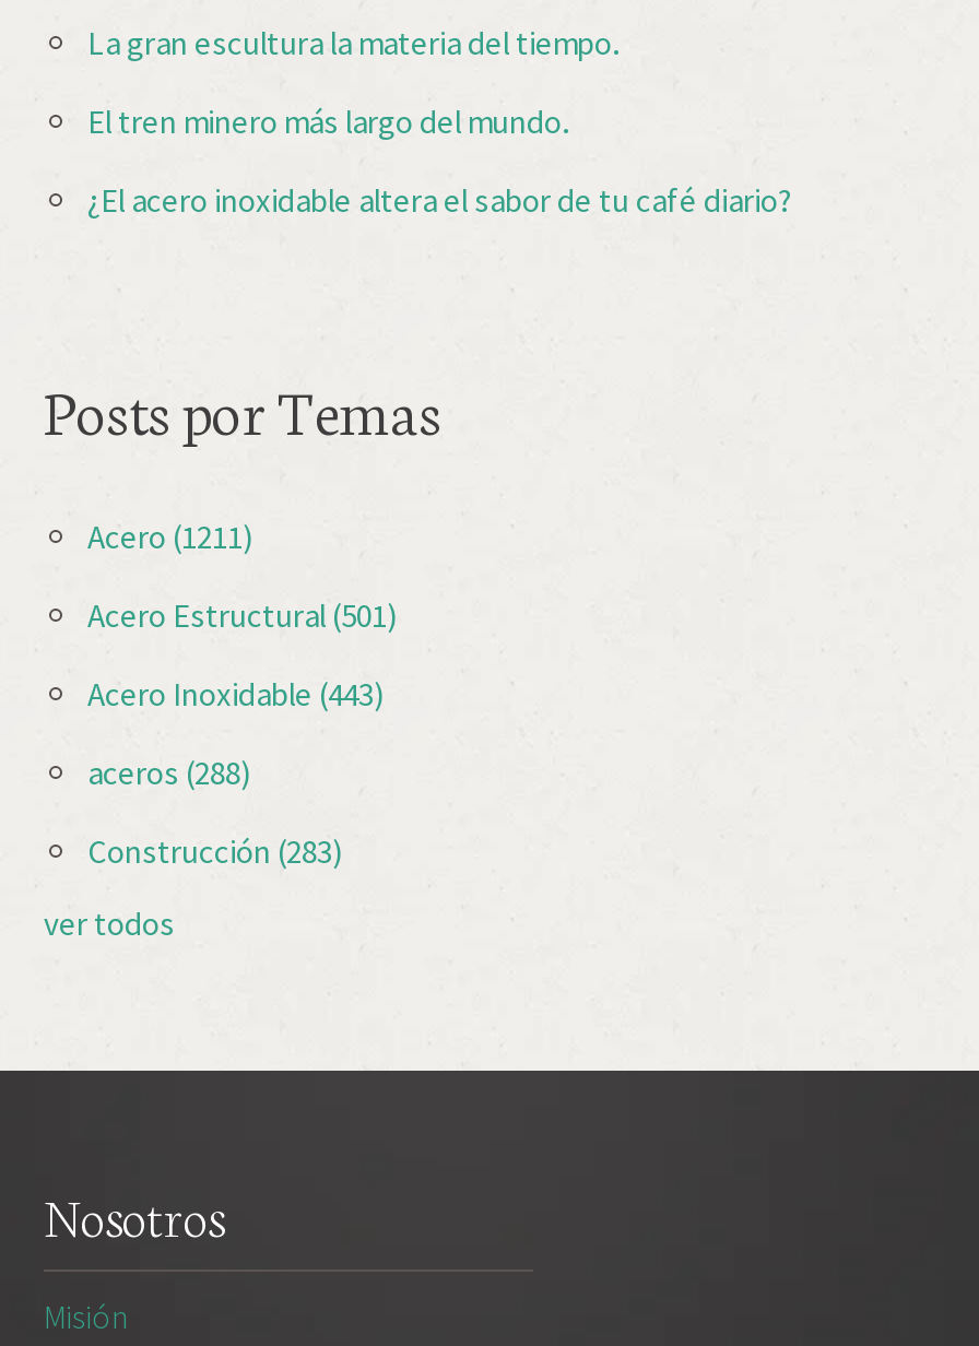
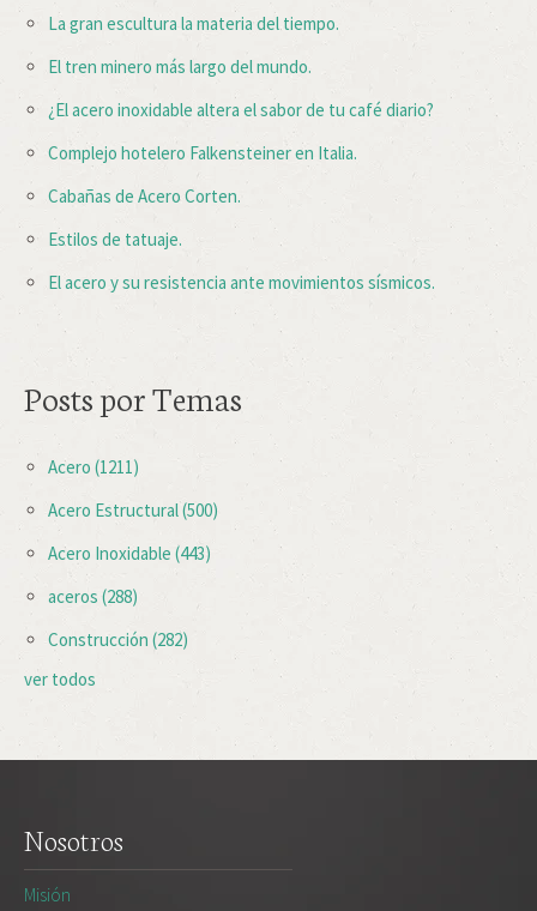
none -> [48,141,435,294] Complejo hotelero Falkensteiner en Italia. | Cabañas de Acero Corten. | Estilos de tatuaje. | El acero y su resistencia ante movimientos sísmicos.
[87,594,398,636] Acero Estructural (501) -> [48,499,218,521] Acero Estructural (500)
[87,830,343,872] Construcción (283) -> [48,628,188,651] Construcción (282)

